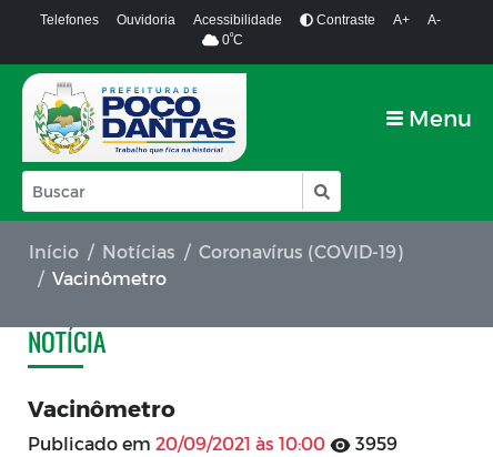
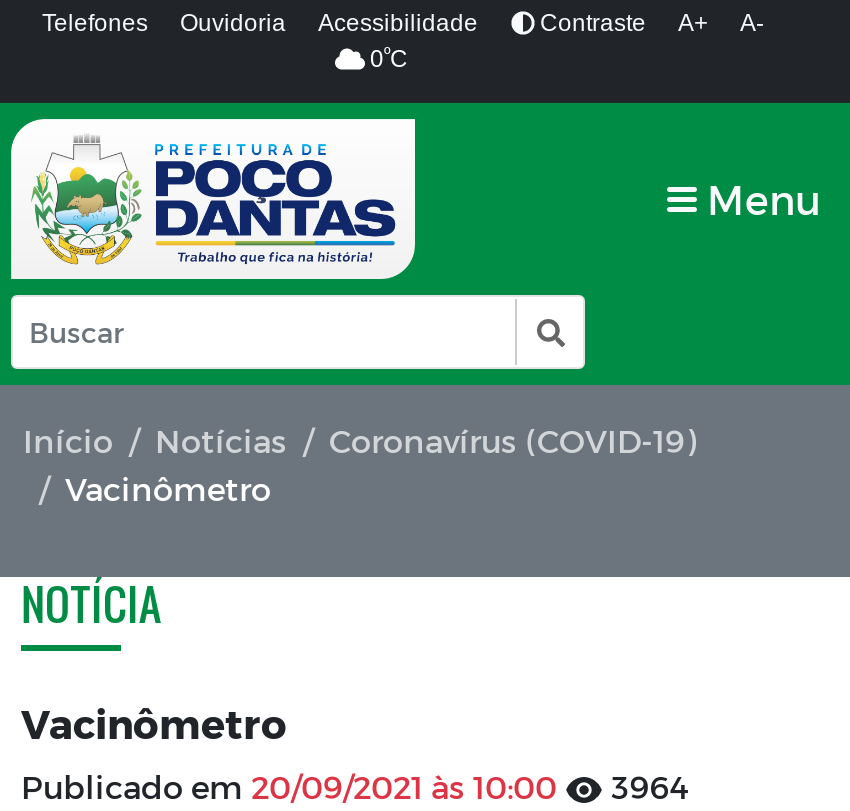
[28,433,398,454] Publicado em 20/09/2021 às 10:00 3959 -> [21,767,689,805] Publicado em 20/09/2021 às 10:00 3964

